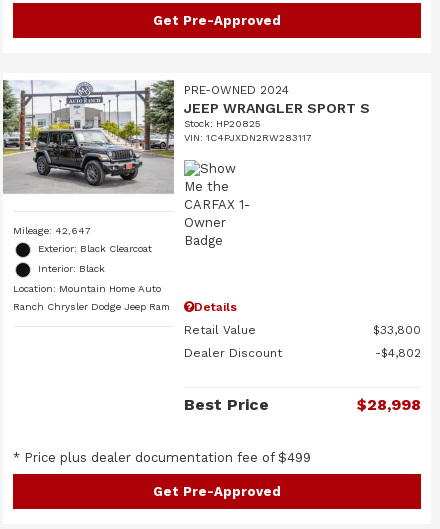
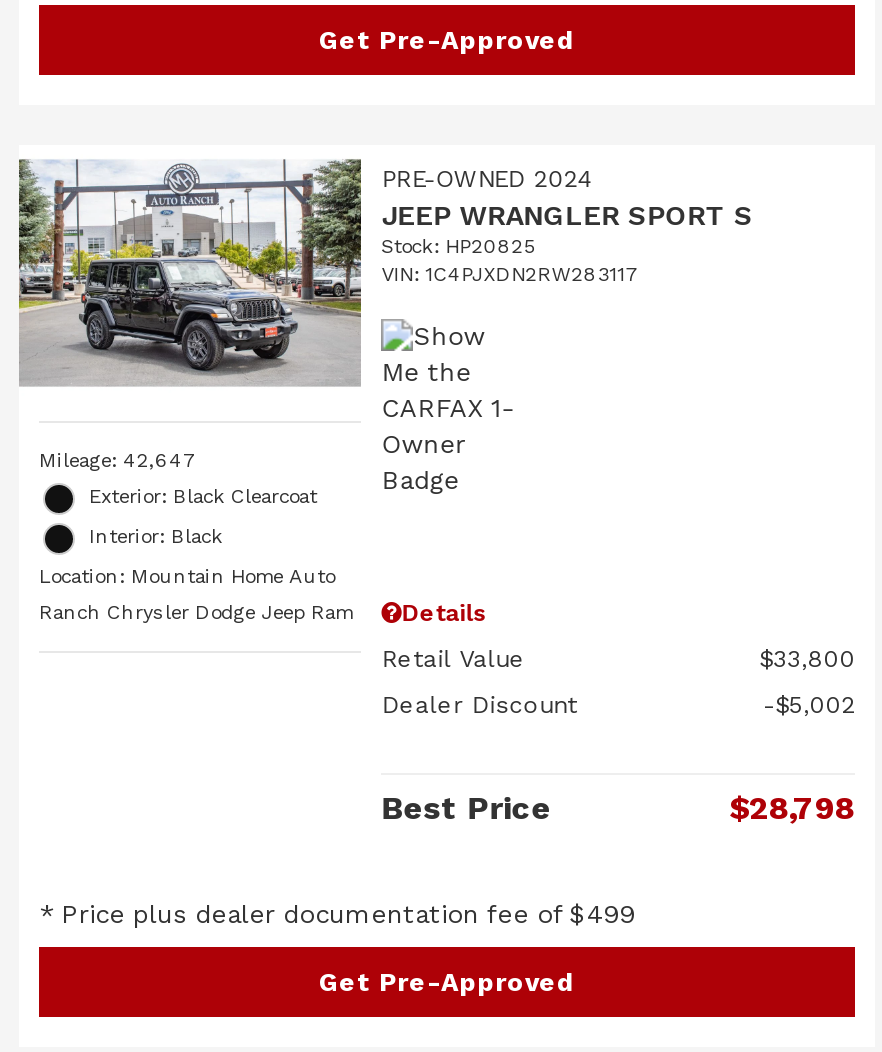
[381,346,421,360] $4,802 -> [775,691,855,719] $5,002
[357,395,421,414] $28,998 -> [729,789,855,827] $28,798

